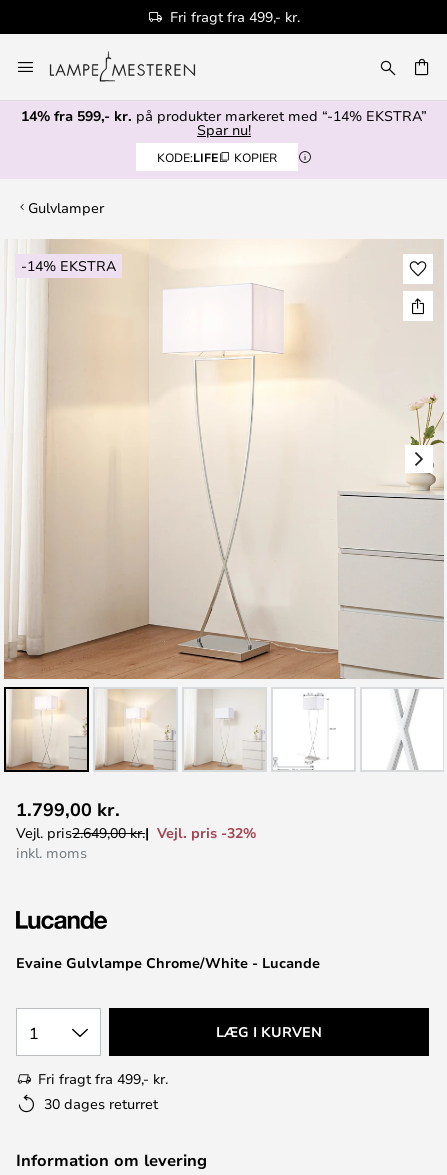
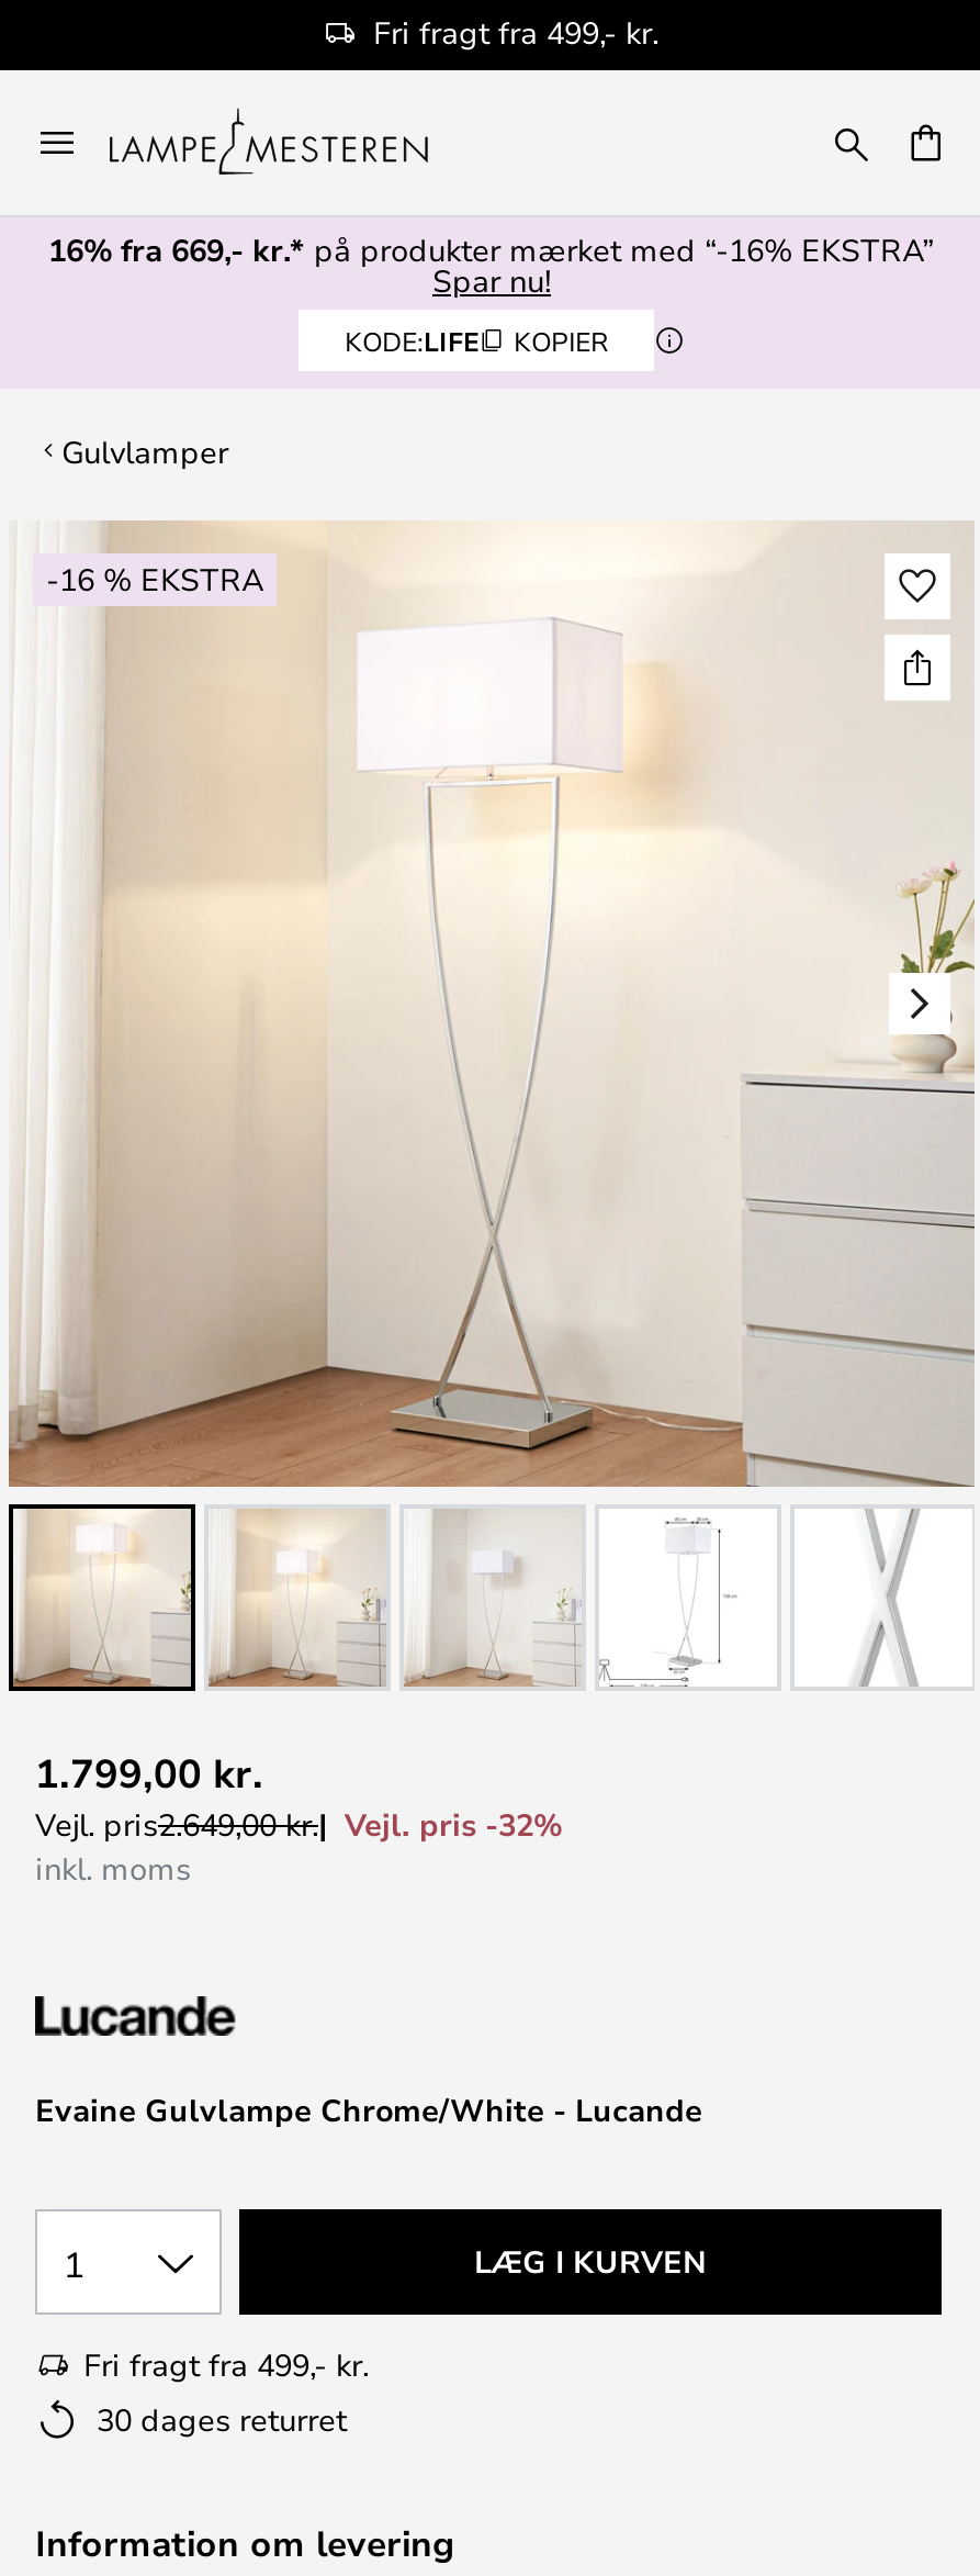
[21,106,427,125] 14% fra 599,- kr. på produkter markeret med “-14% EKSTRA” -> [48,228,935,270] 16% fra 669,- kr.* på produkter mærket med “-16% EKSTRA”
[21,256,116,275] -14% EKSTRA -> [46,558,263,600] -16 % EKSTRA

